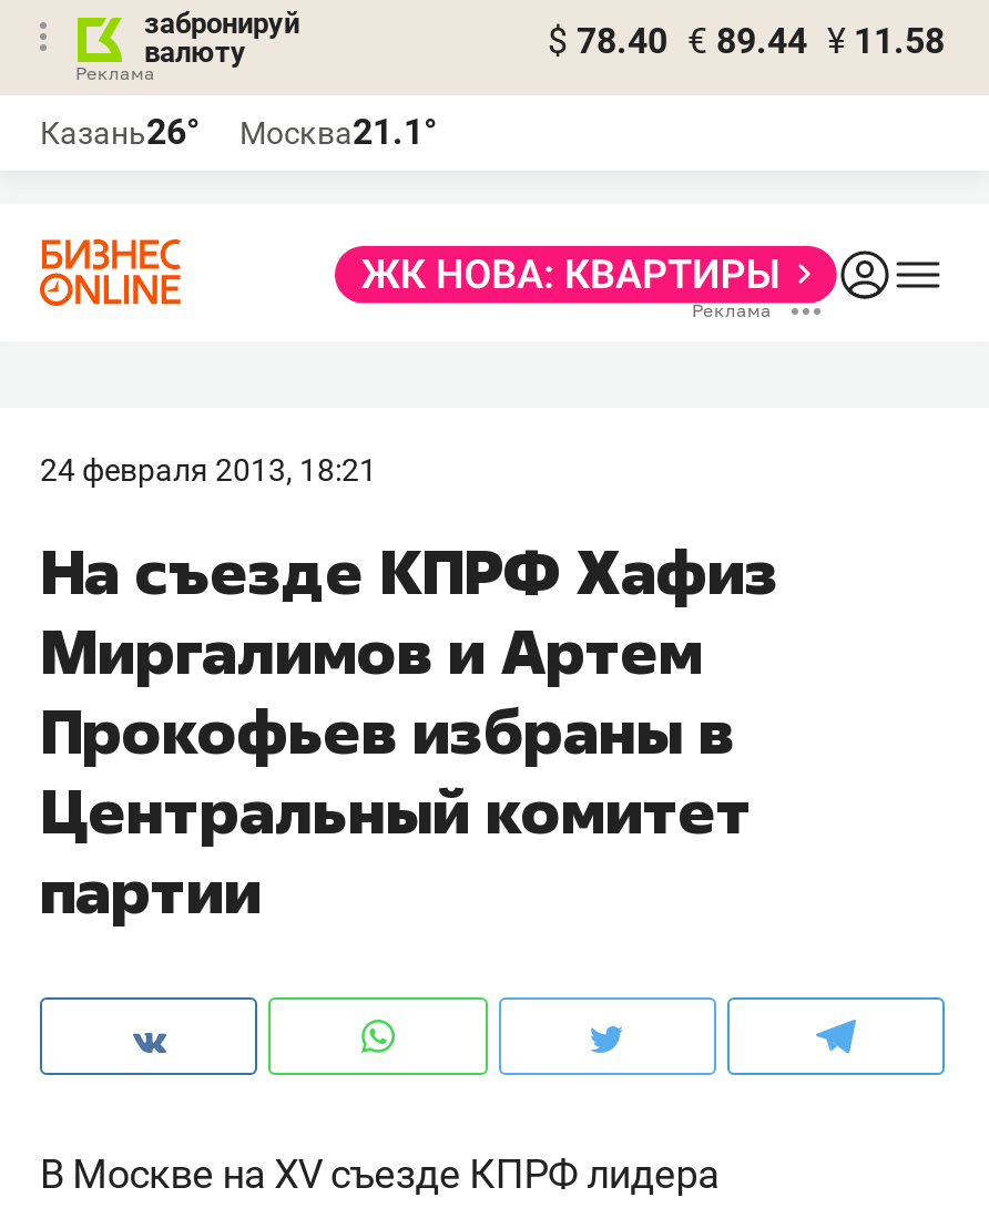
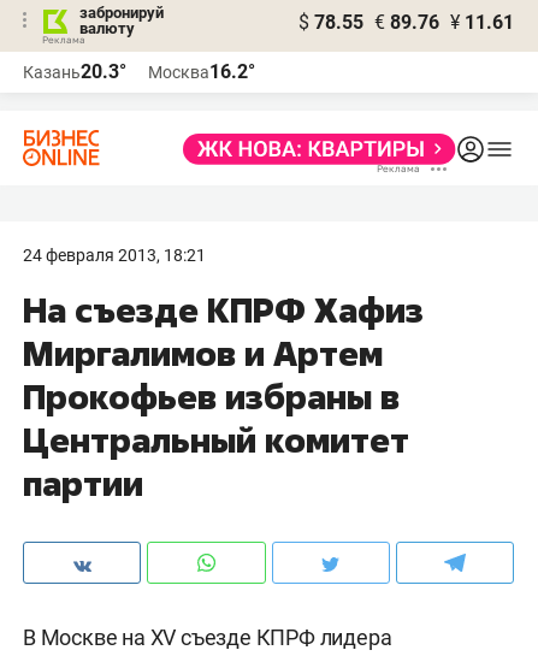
[548,20,945,62] $ 78.40 € 89.44 ¥ 11.58 -> [298,11,514,34] $ 78.55 € 89.76 ¥ 11.61
[40,111,200,153] Казань26° -> [23,60,126,83] Казань20.3°
[239,111,437,153] Москва21.1° -> [148,60,255,83] Москва16.2°

